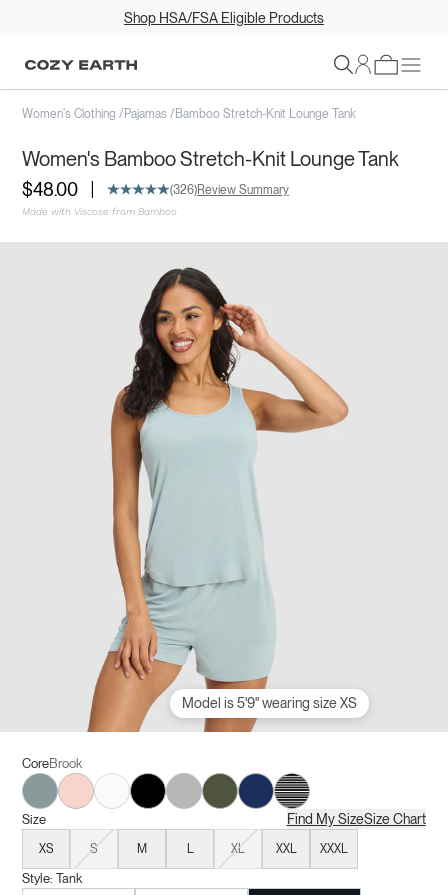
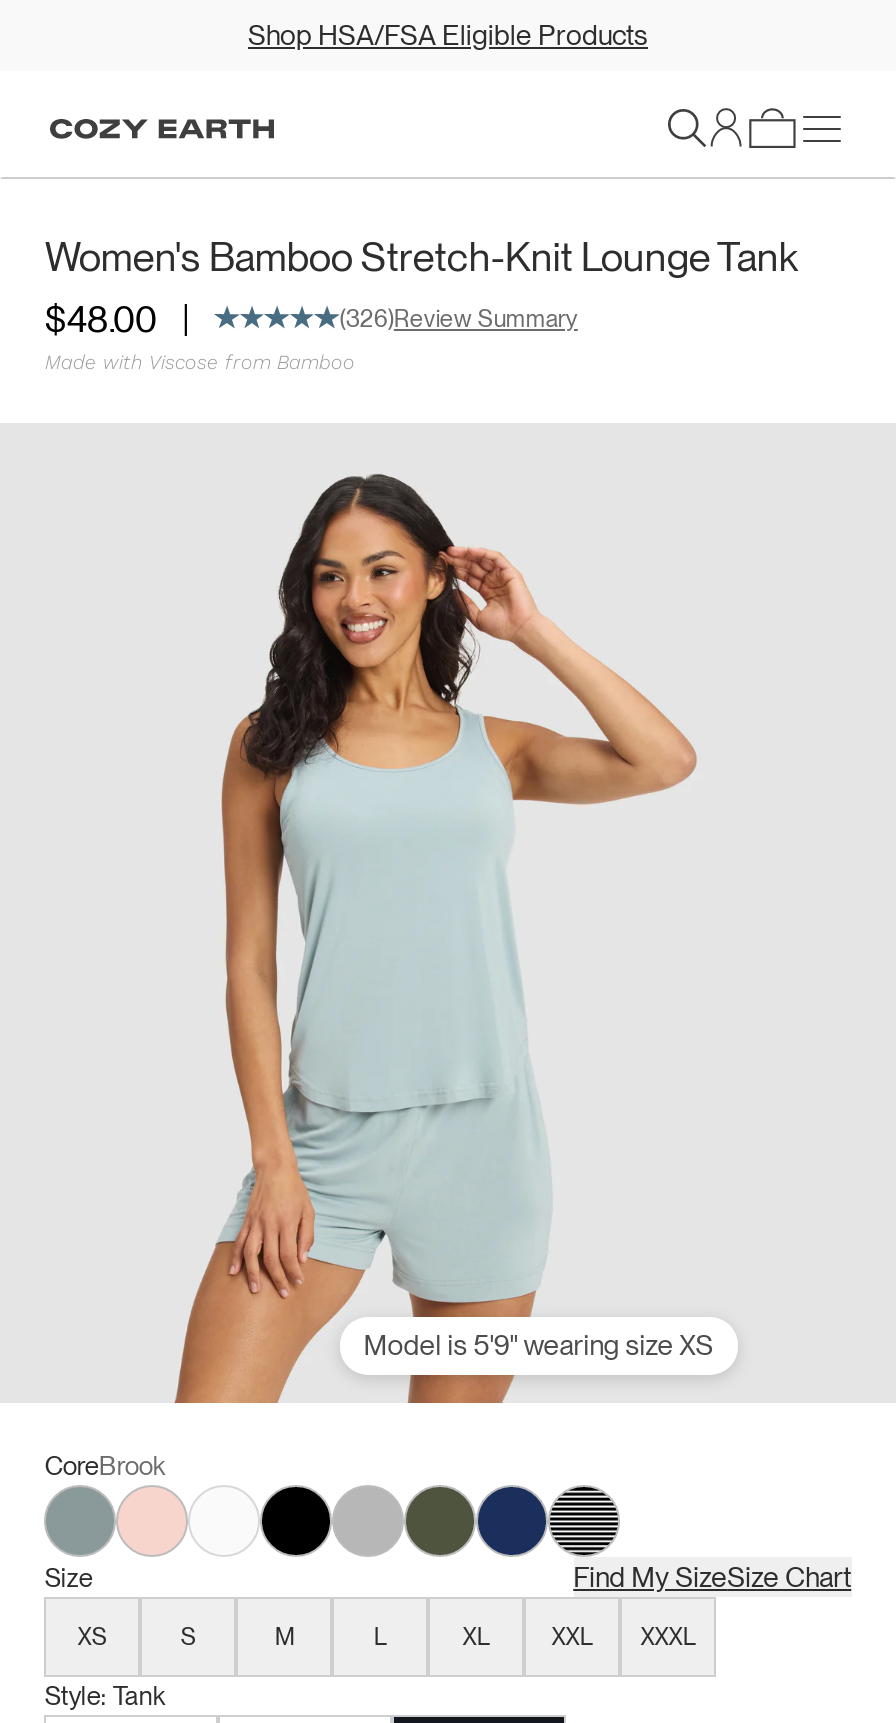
[22,107,356,121] Women's Clothing /Pajamas /Bamboo Stretch-Knit Lounge Tank -> none

